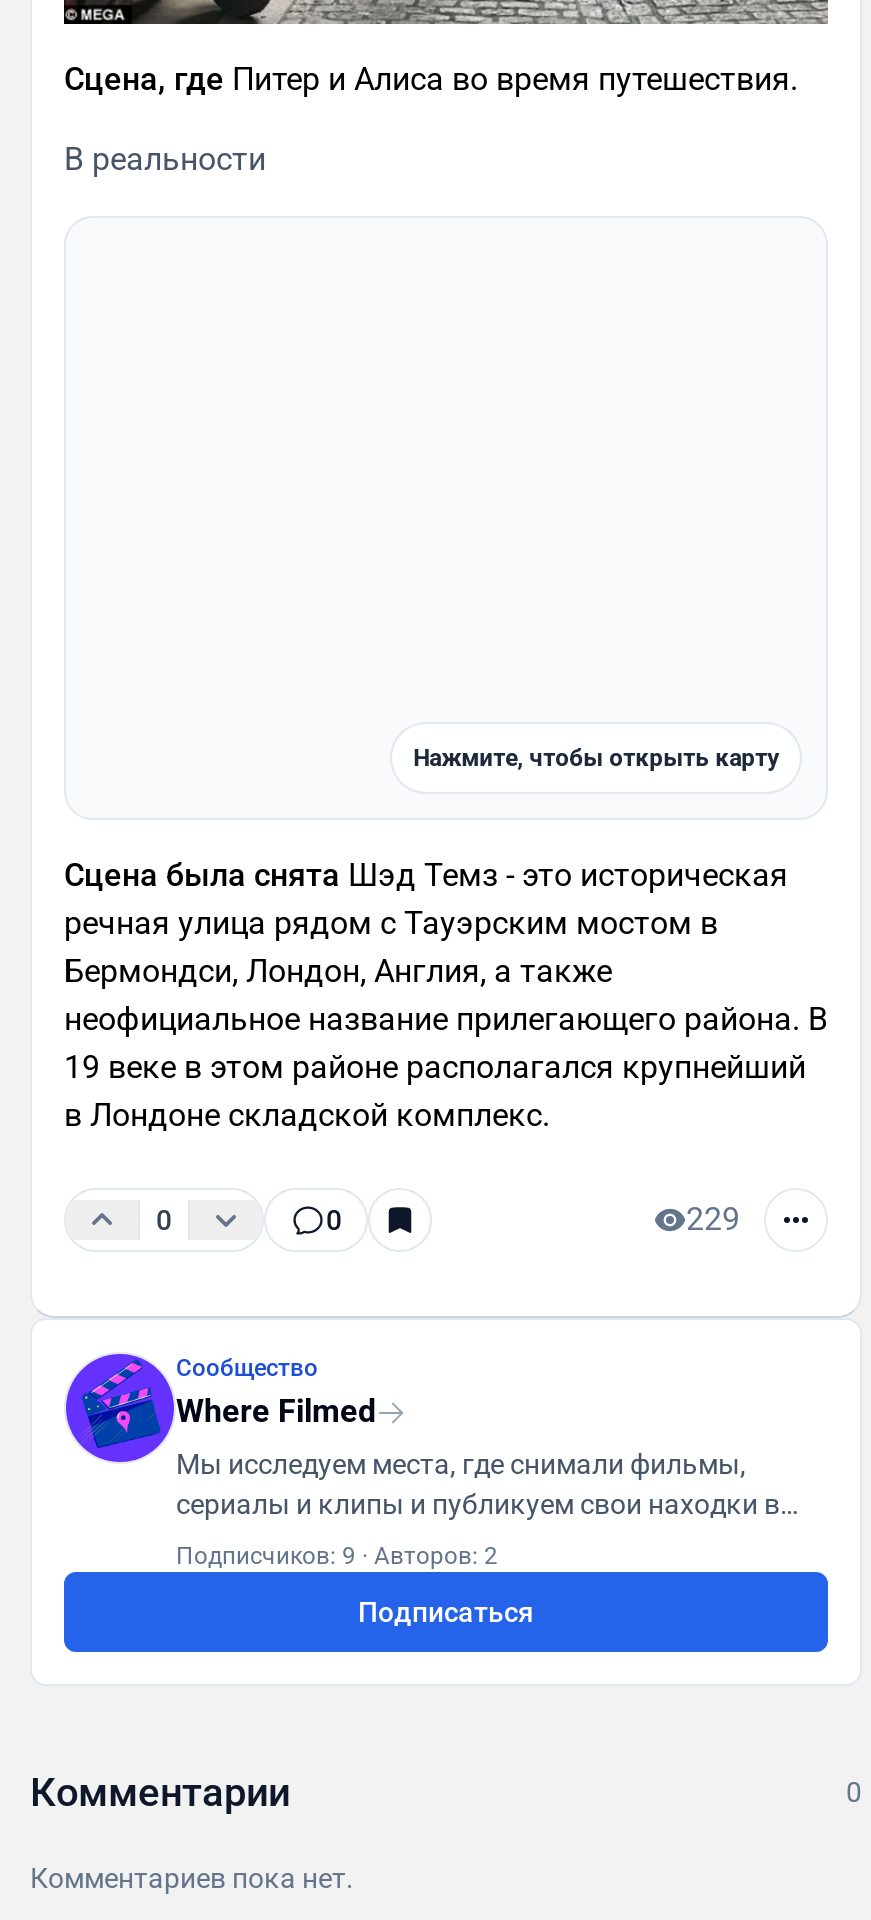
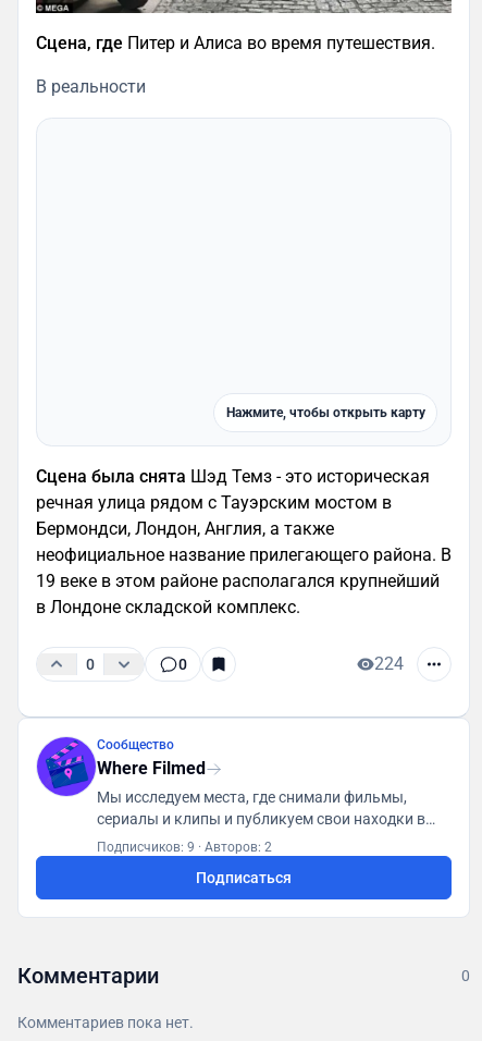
[686,1200,740,1238] 229 -> [374,653,404,674] 224

